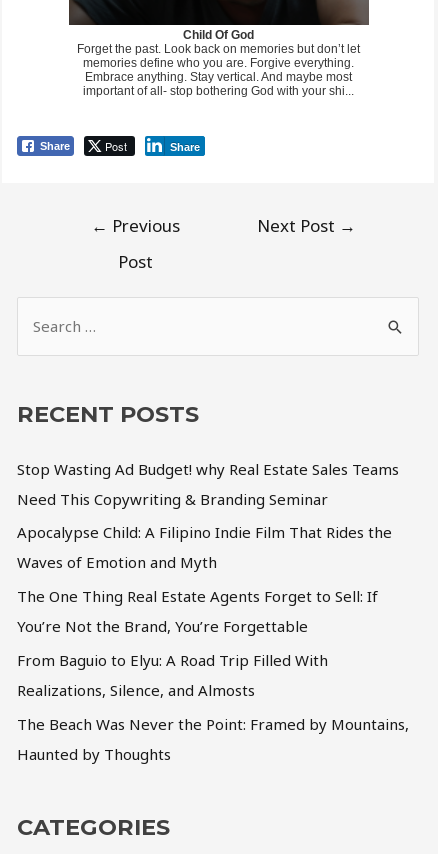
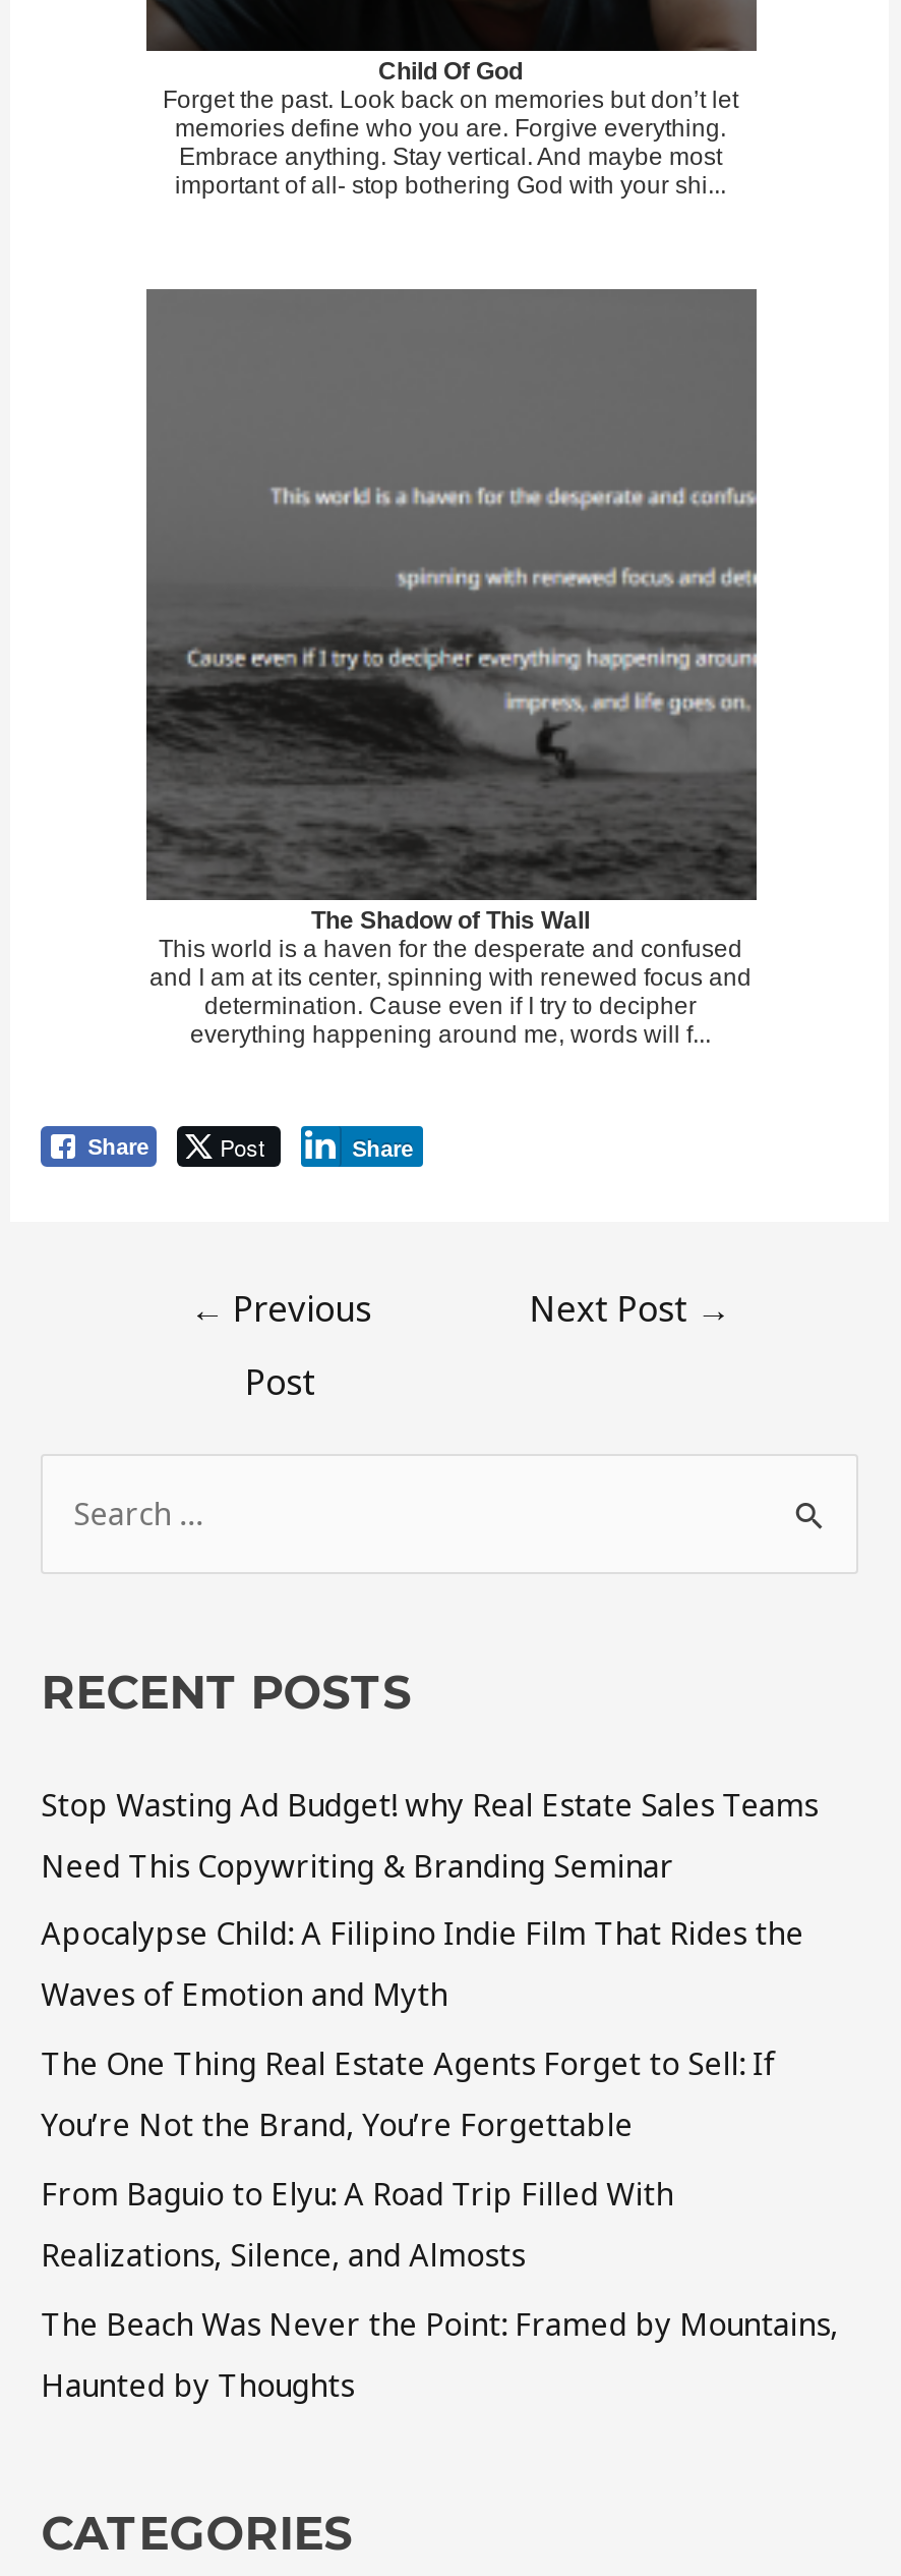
none -> [146,277,757,1048] [image] | The Shadow of This Wall | This world is a haven for the desperate and confused | and I am at its center, spinning with renewed focus and | determination. Cause even if I try to decipher | everything happening around me, words will f...

